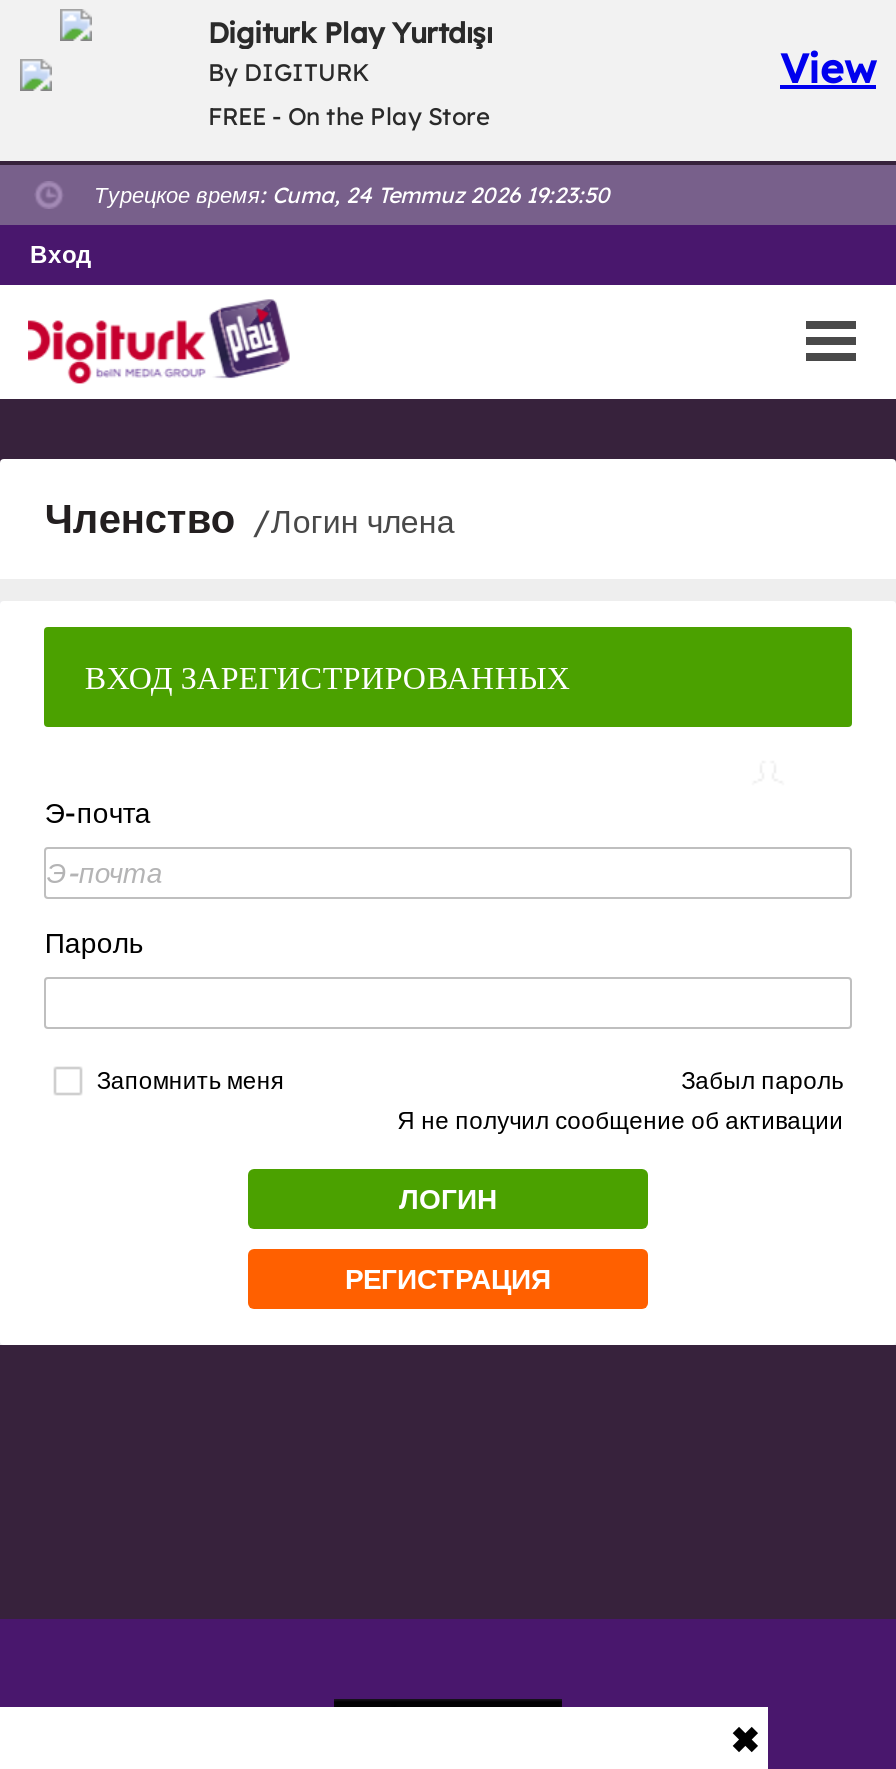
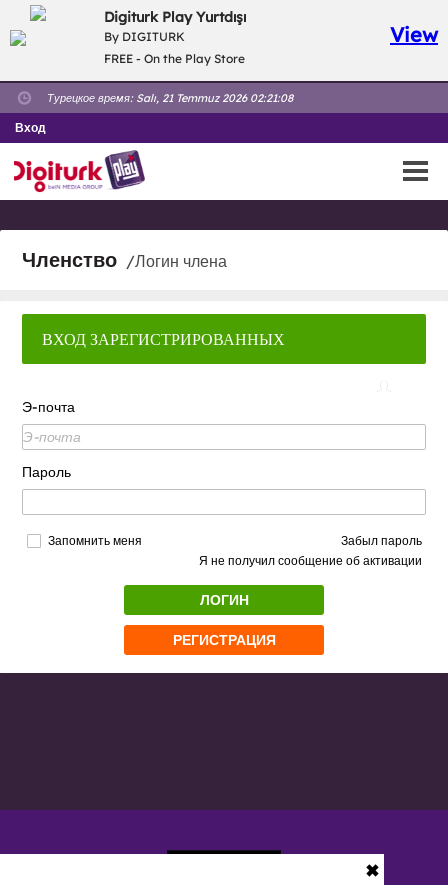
[94,181,610,209] Турецкое время: Cuma, 24 Temmuz 2026 19:23:50 -> [47,91,293,105] Турецкое время: Salı, 21 Temmuz 2026 02:21:08

